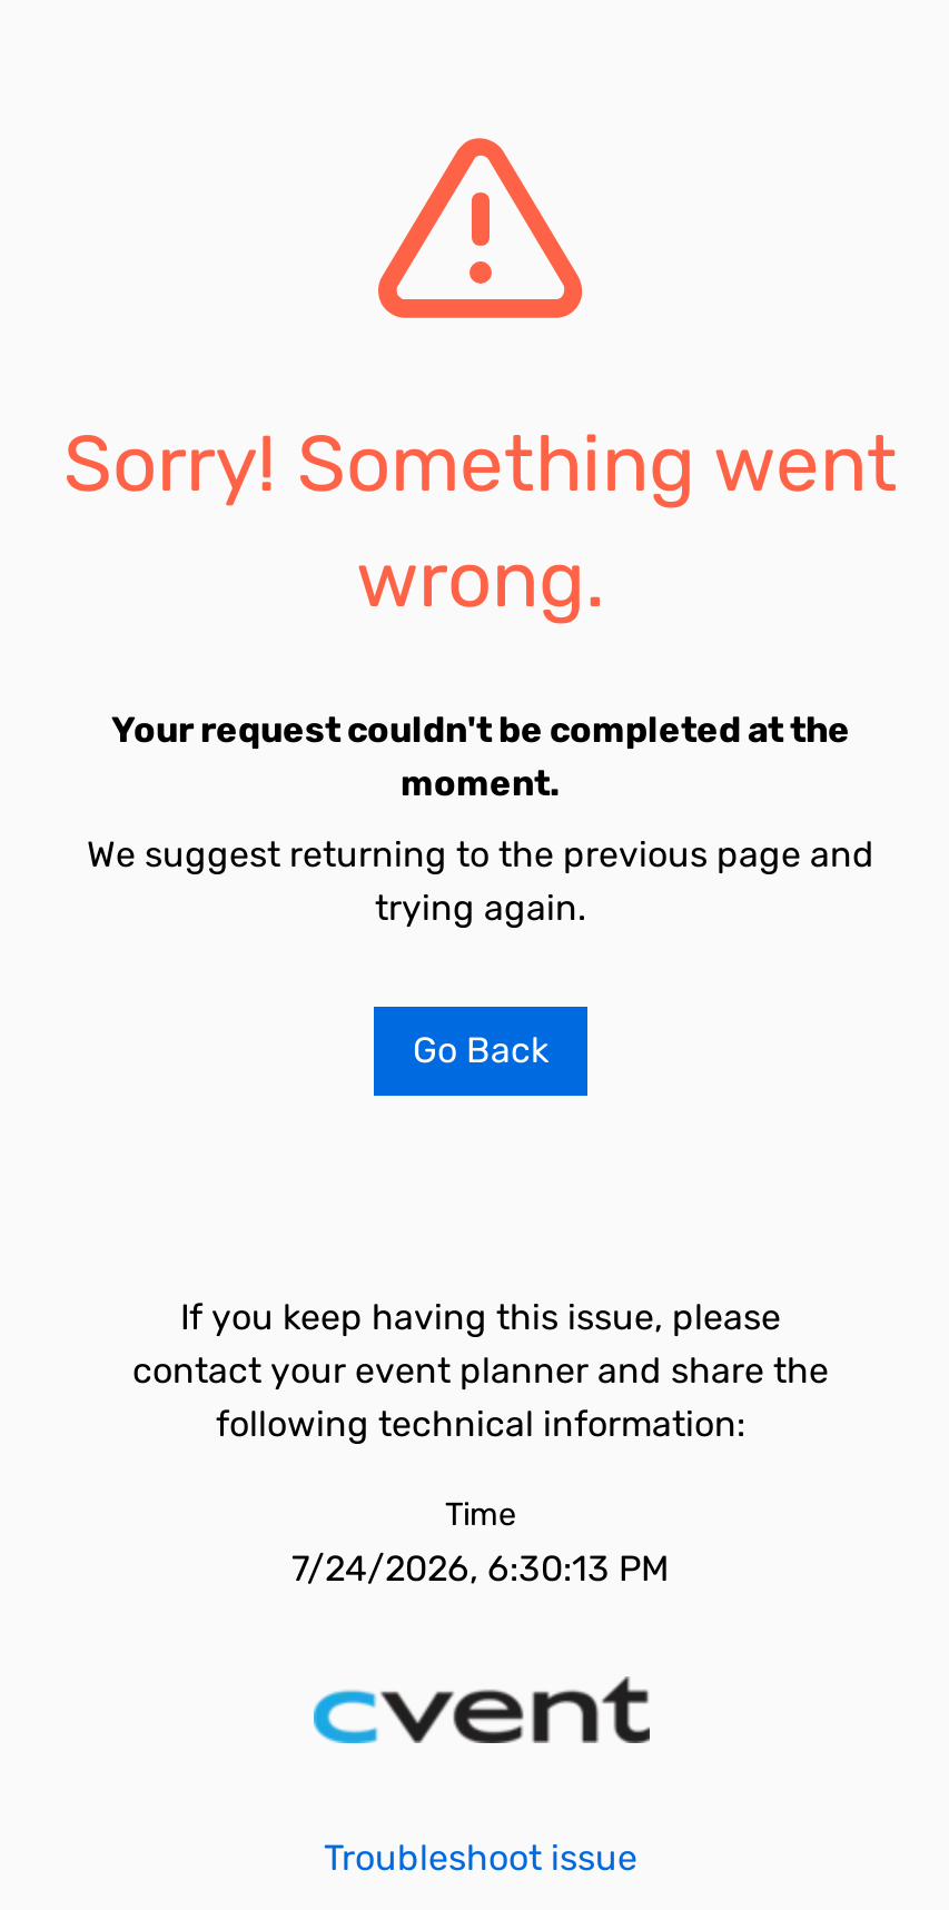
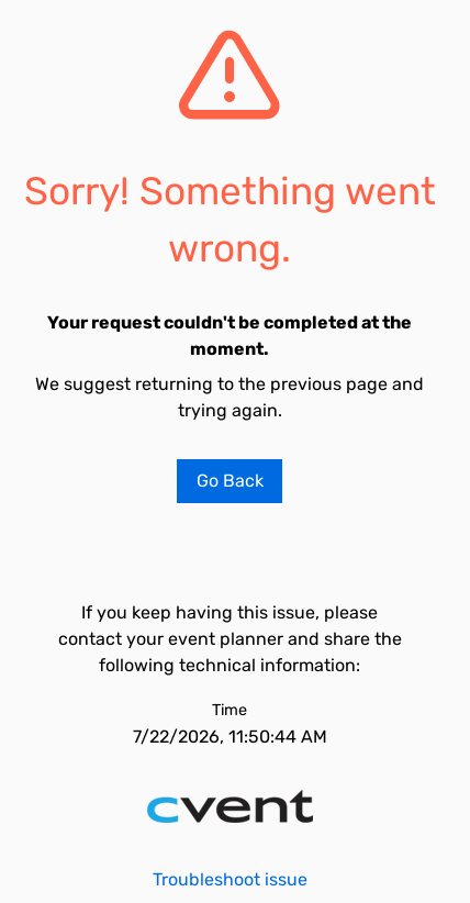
[291,1547,670,1590] 7/24/2026, 6:30:13 PM -> [132,726,327,747] 7/22/2026, 11:50:44 AM

